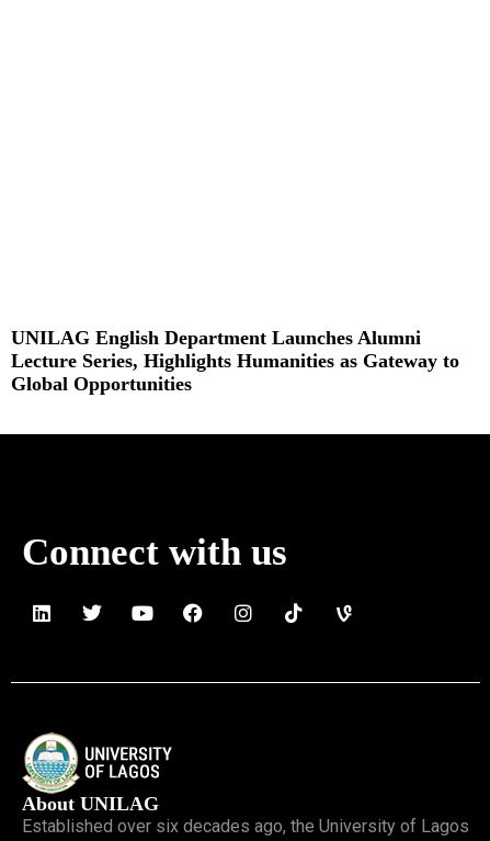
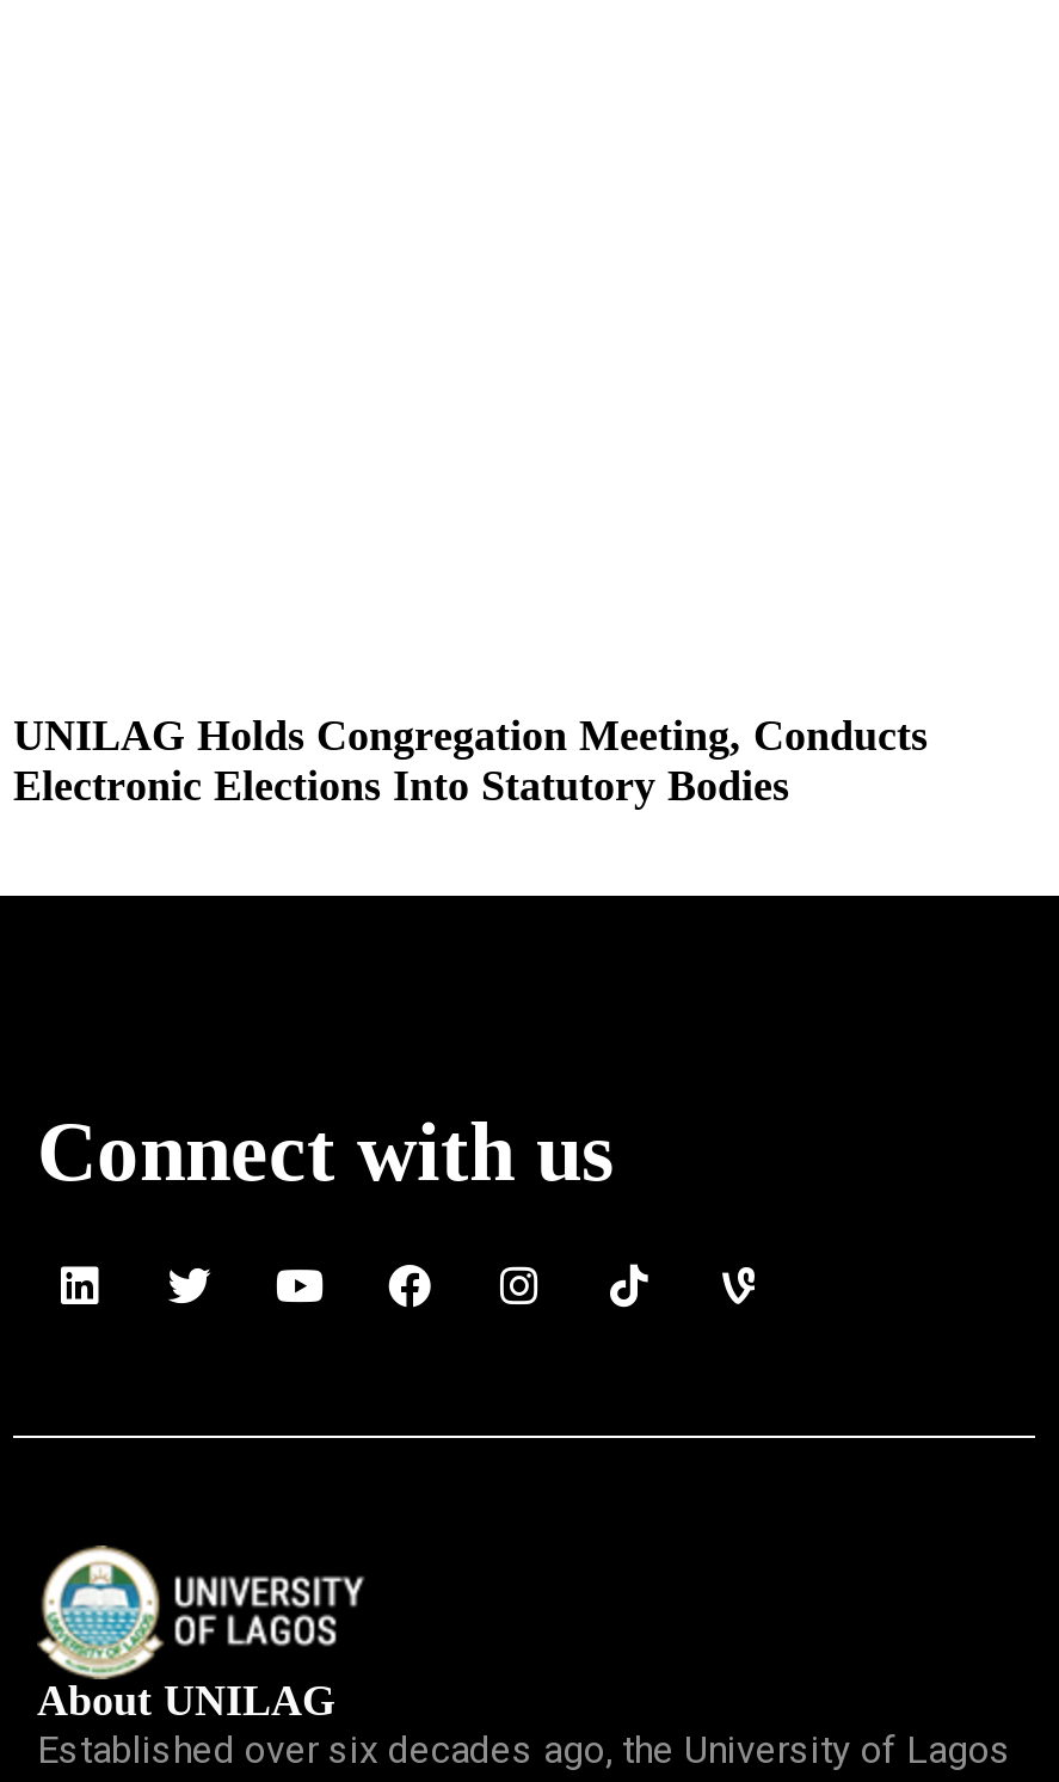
[11,327,459,395] UNILAG English Department Launches Alumni | Lecture Series, Highlights Humanities as Gateway to | Global Opportunities -> [13,713,928,810] UNILAG Holds Congregation Meeting, Conducts | Electronic Elections Into Statutory Bodies

